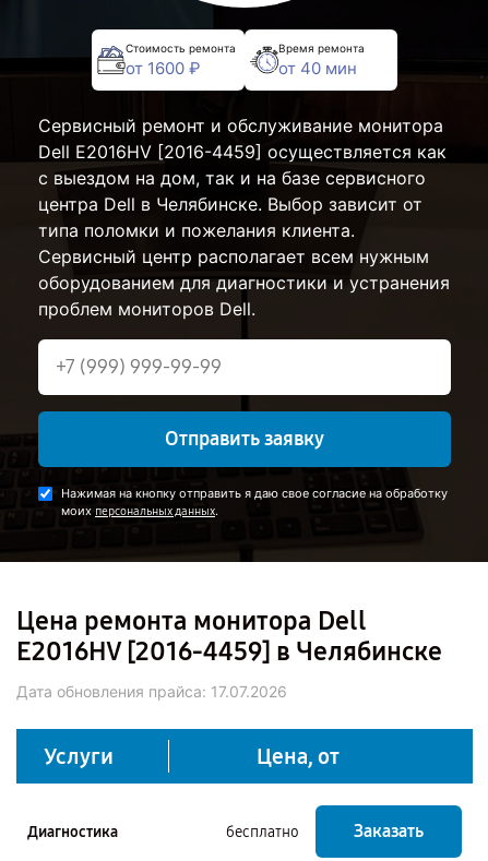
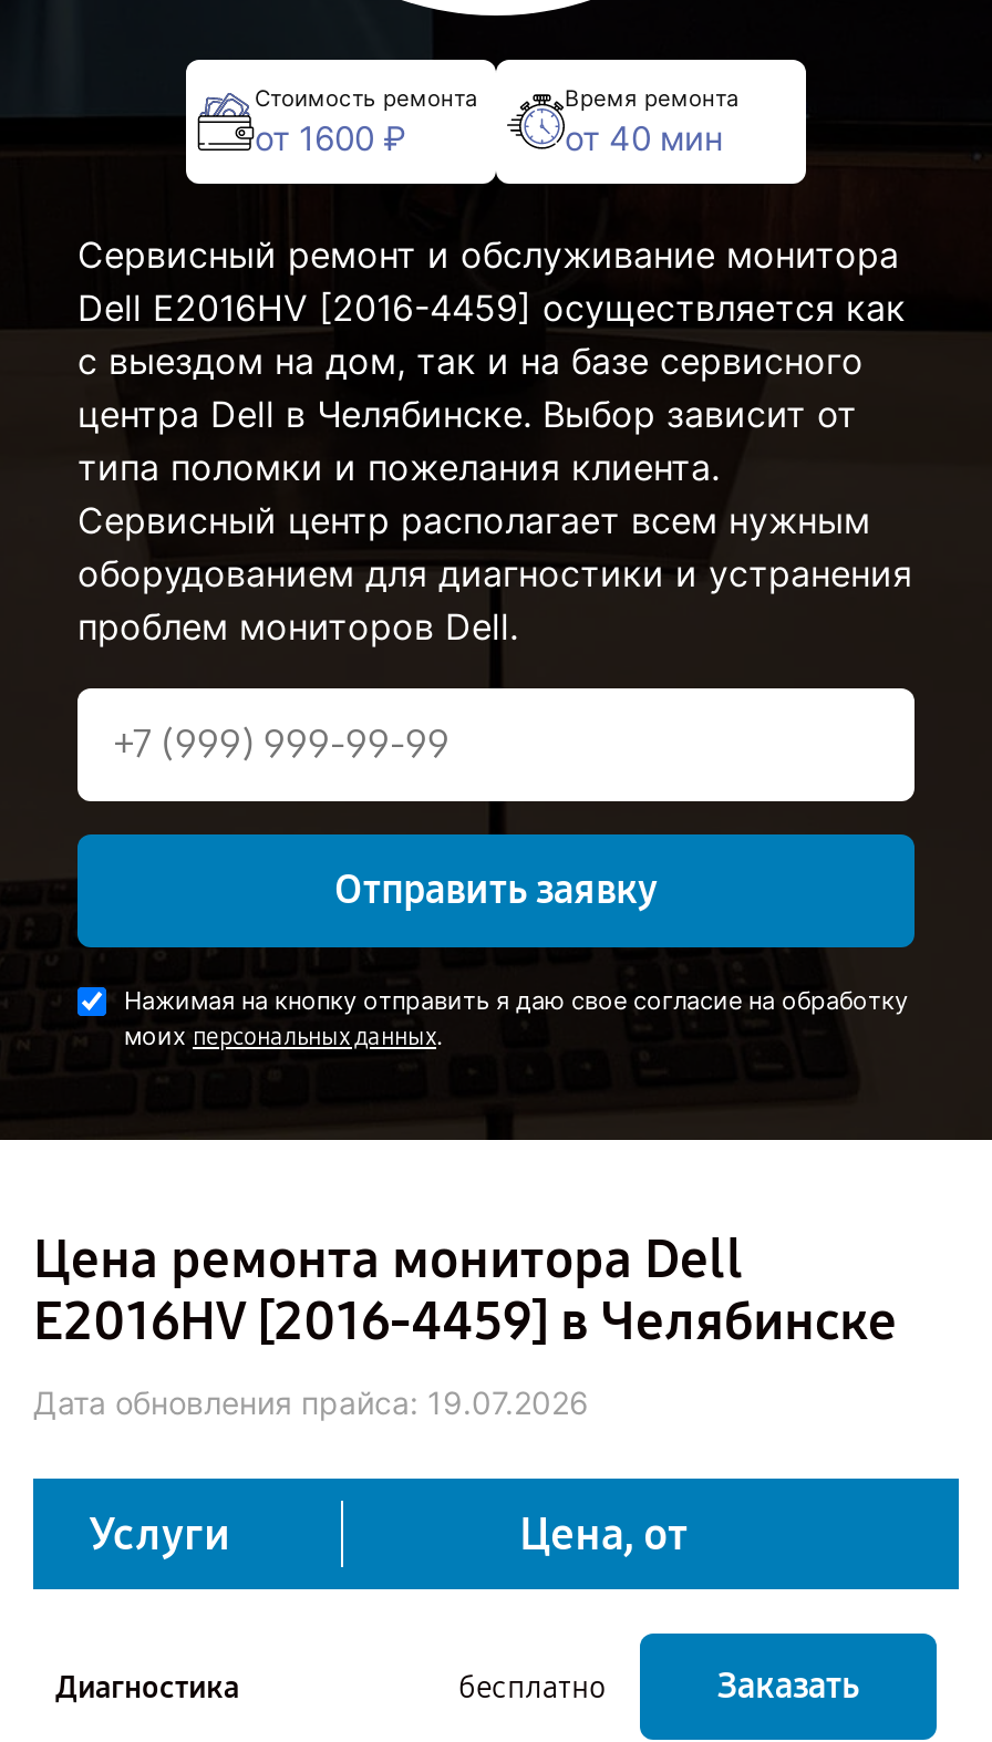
[16,682,287,701] Дата обновления прайса: 17.07.2026 -> [33,1383,589,1421] Дата обновления прайса: 19.07.2026

